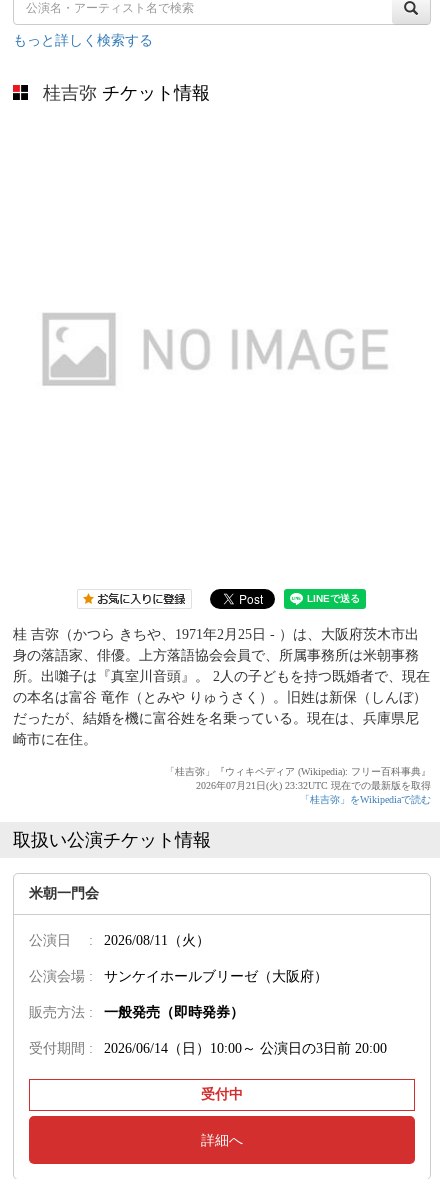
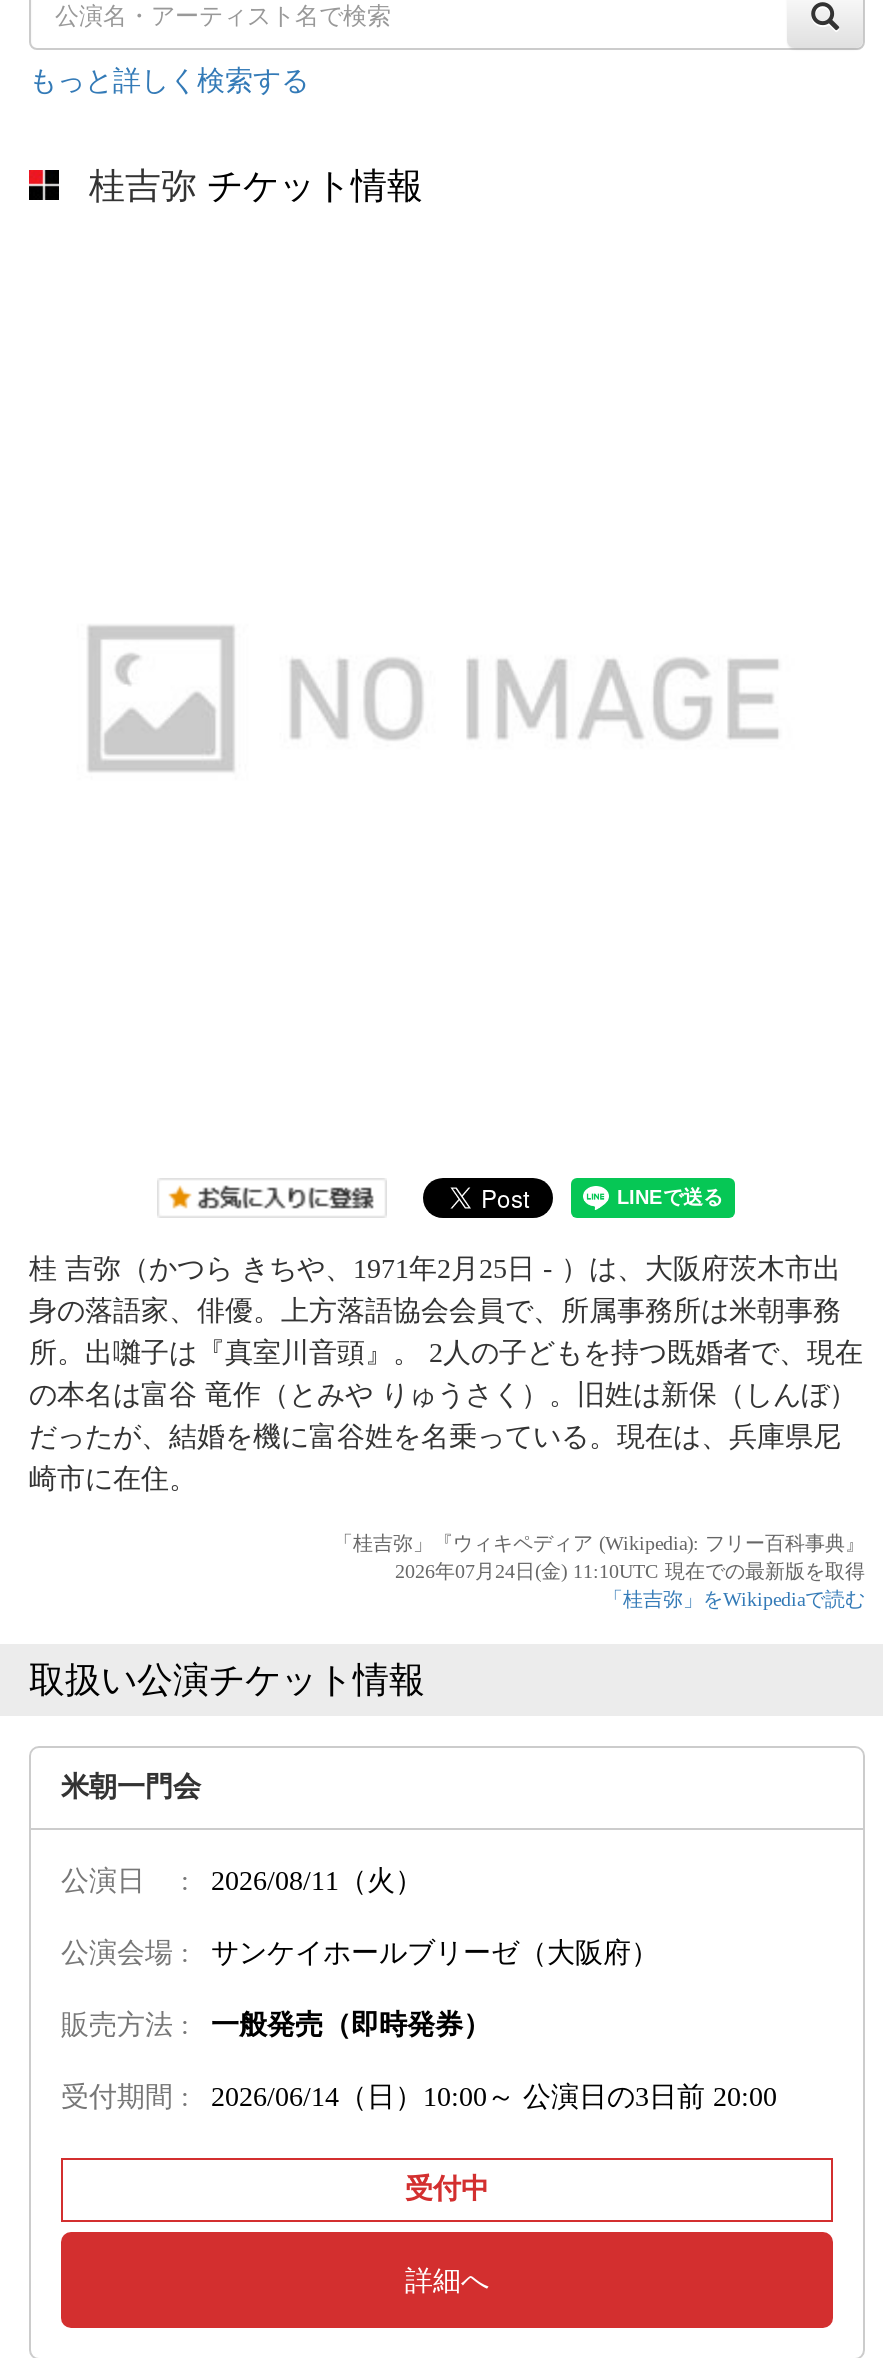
[196,780,431,791] 2026年07月21日(火) 23:32UTC 現在での最新版を取得 -> [395,1560,865,1582] 2026年07月24日(金) 11:10UTC 現在での最新版を取得

